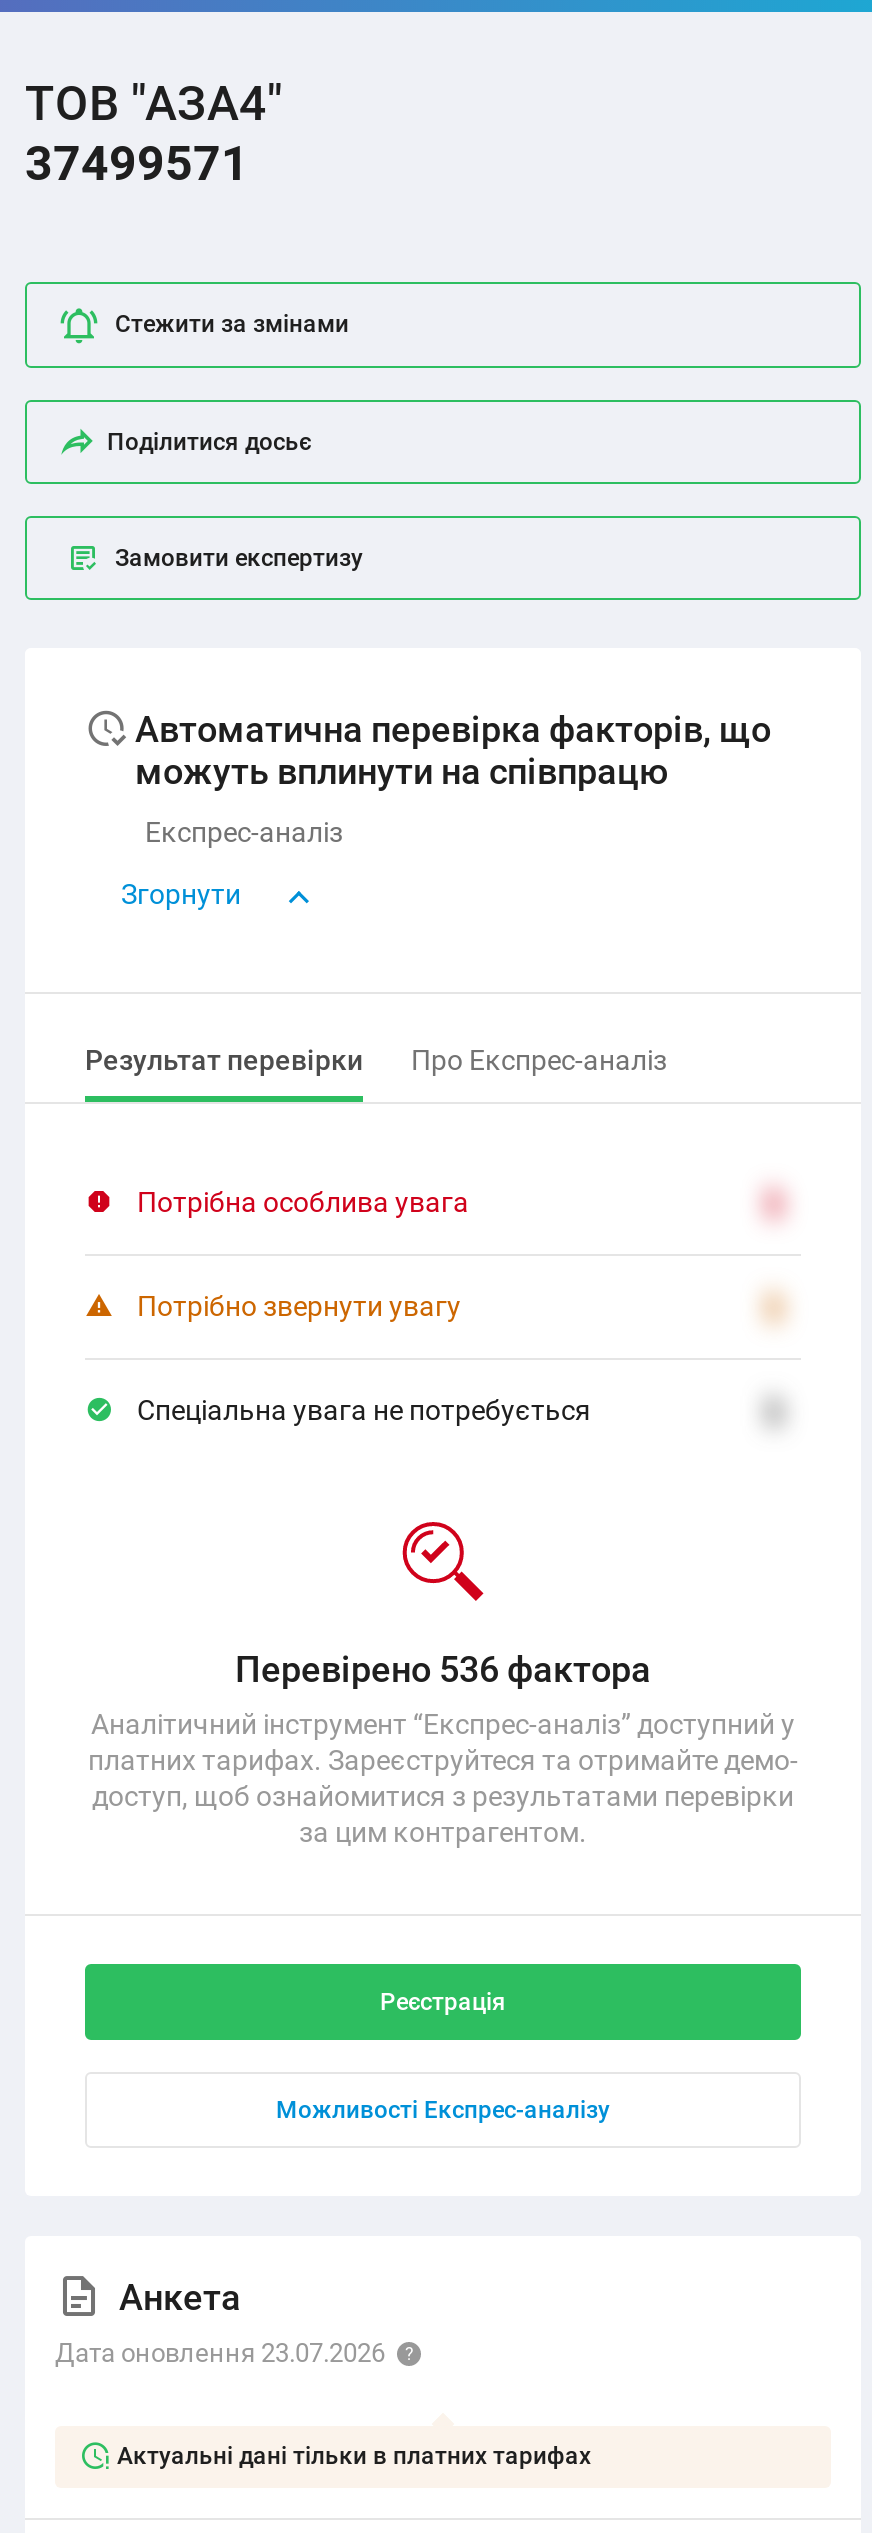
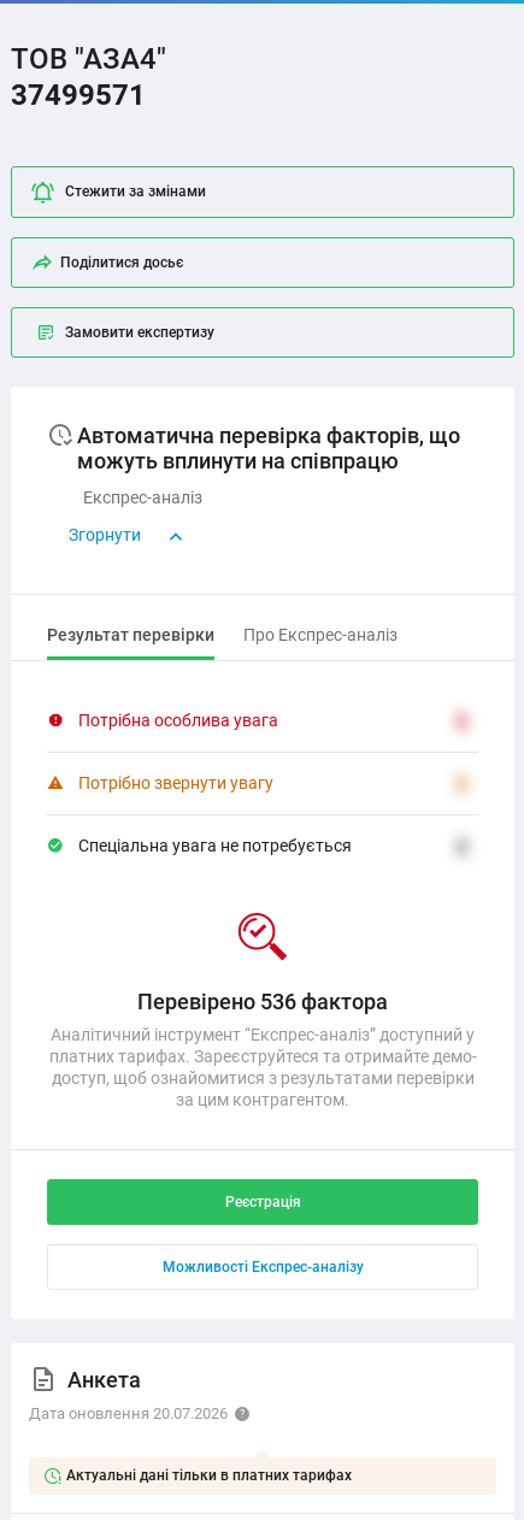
[55,2338,385,2368] Дата оновлення 23.07.2026 -> [29,1404,228,1422] Дата оновлення 20.07.2026

